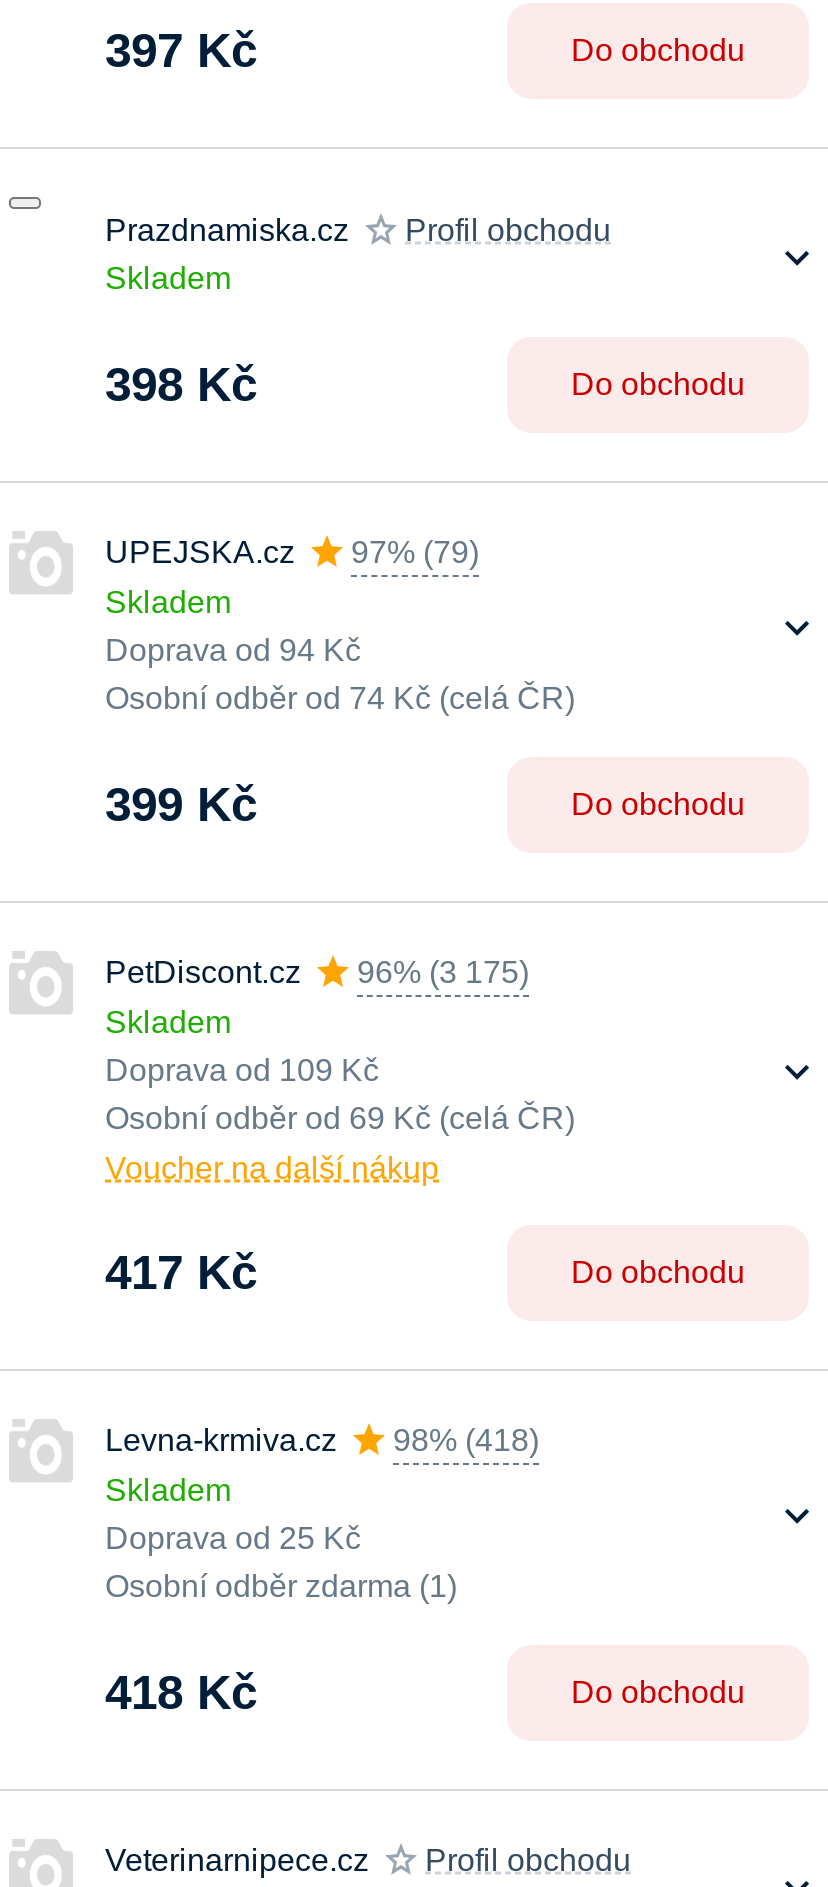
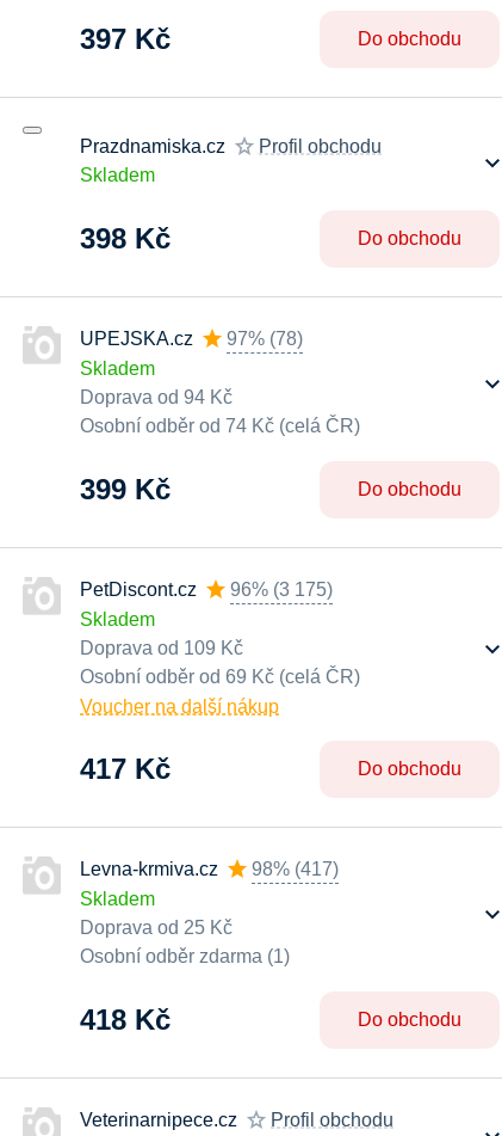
[105,535,479,569] UPEJSKA.cz 97% (79) -> [80,328,303,349] UPEJSKA.cz 97% (78)
[105,1423,539,1457] Levna-krmiva.cz 98% (418) -> [80,859,339,879] Levna-krmiva.cz 98% (417)

